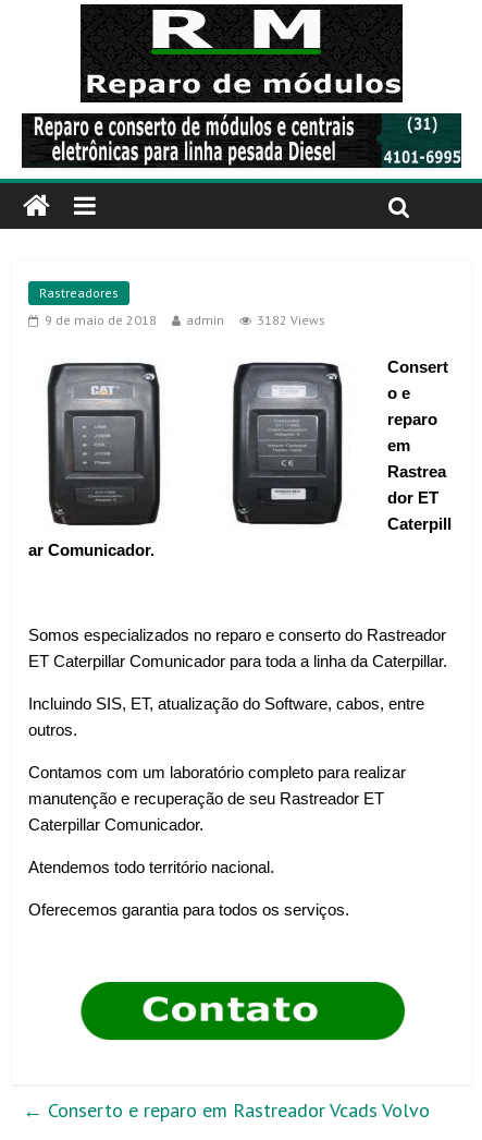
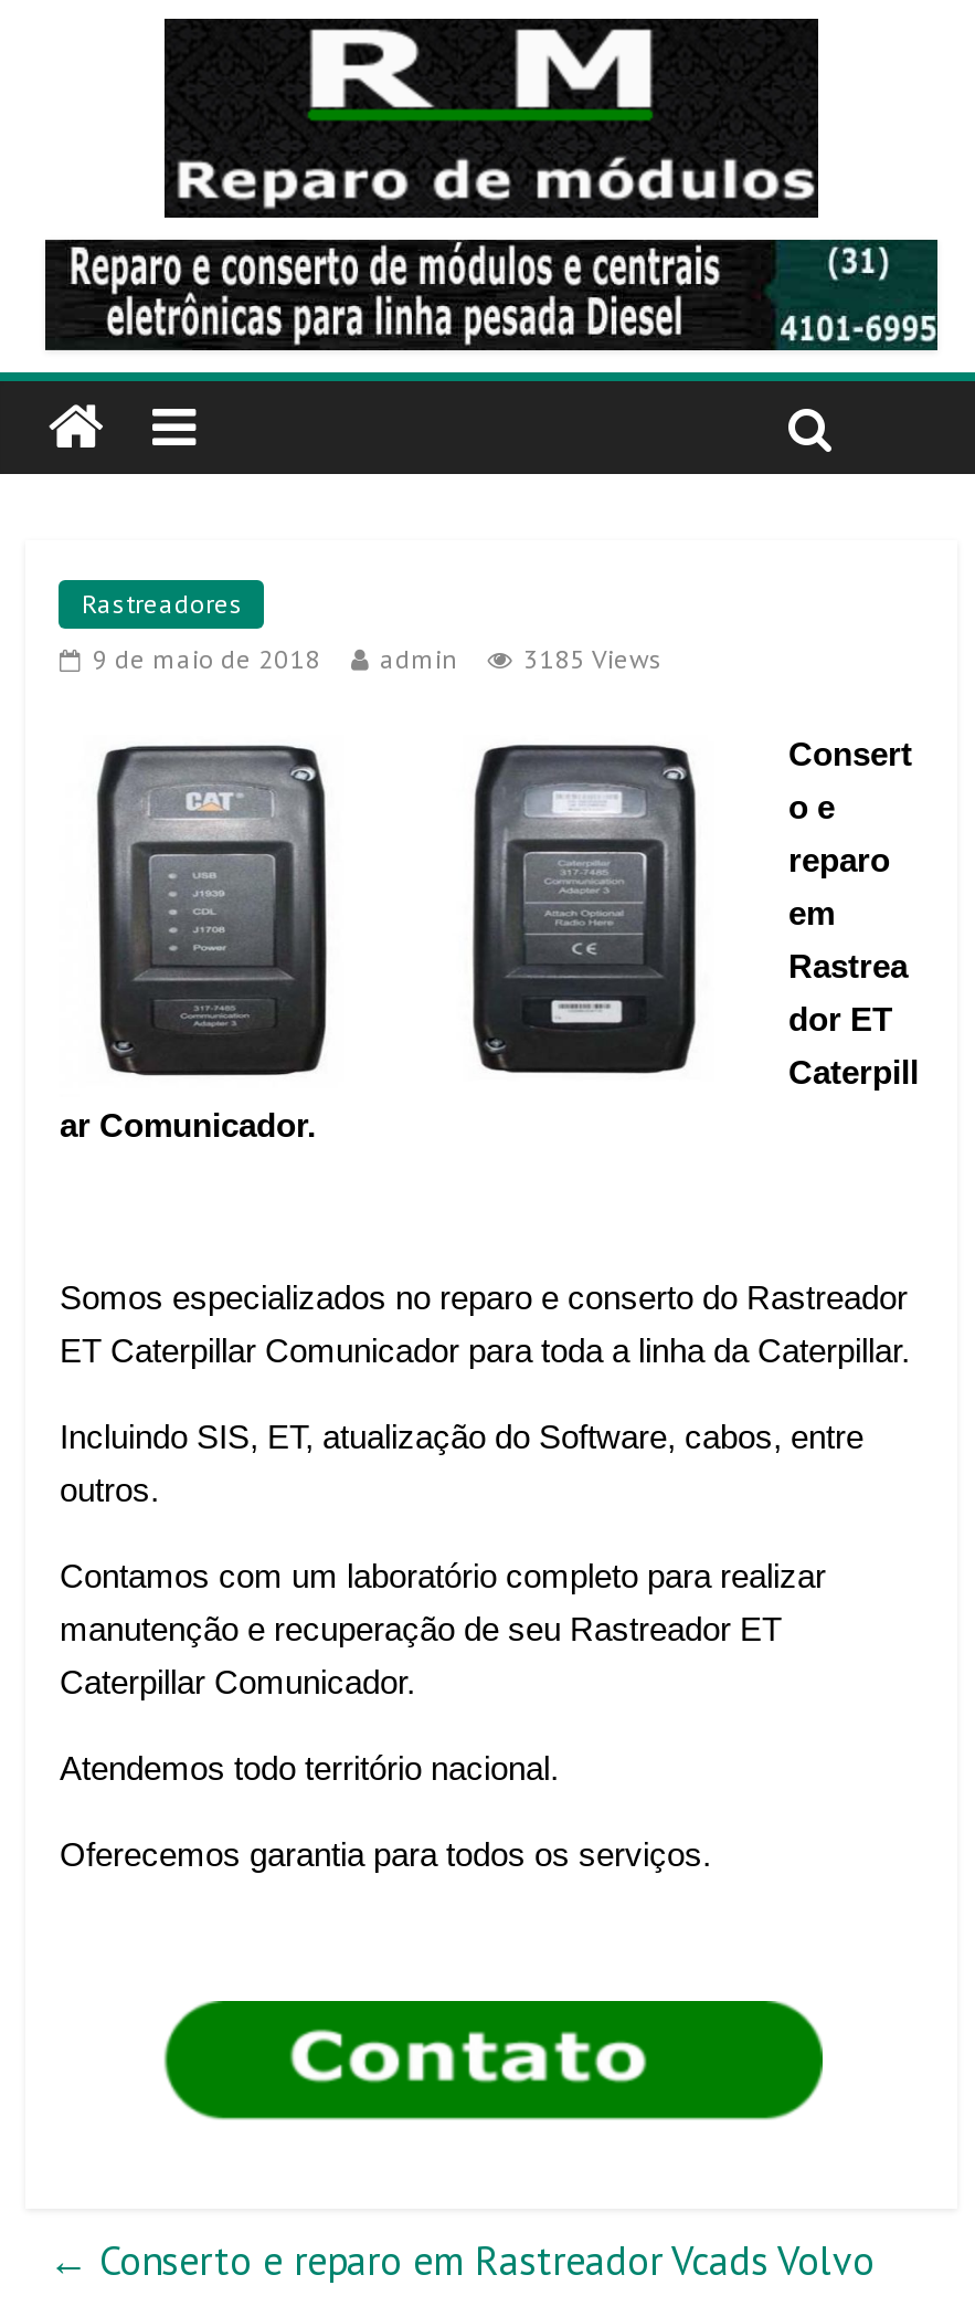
[45,312,326,328] 9 de maio de 2018 admin 3182 Views -> [93,642,662,675] 9 de maio de 2018 admin 3185 Views

